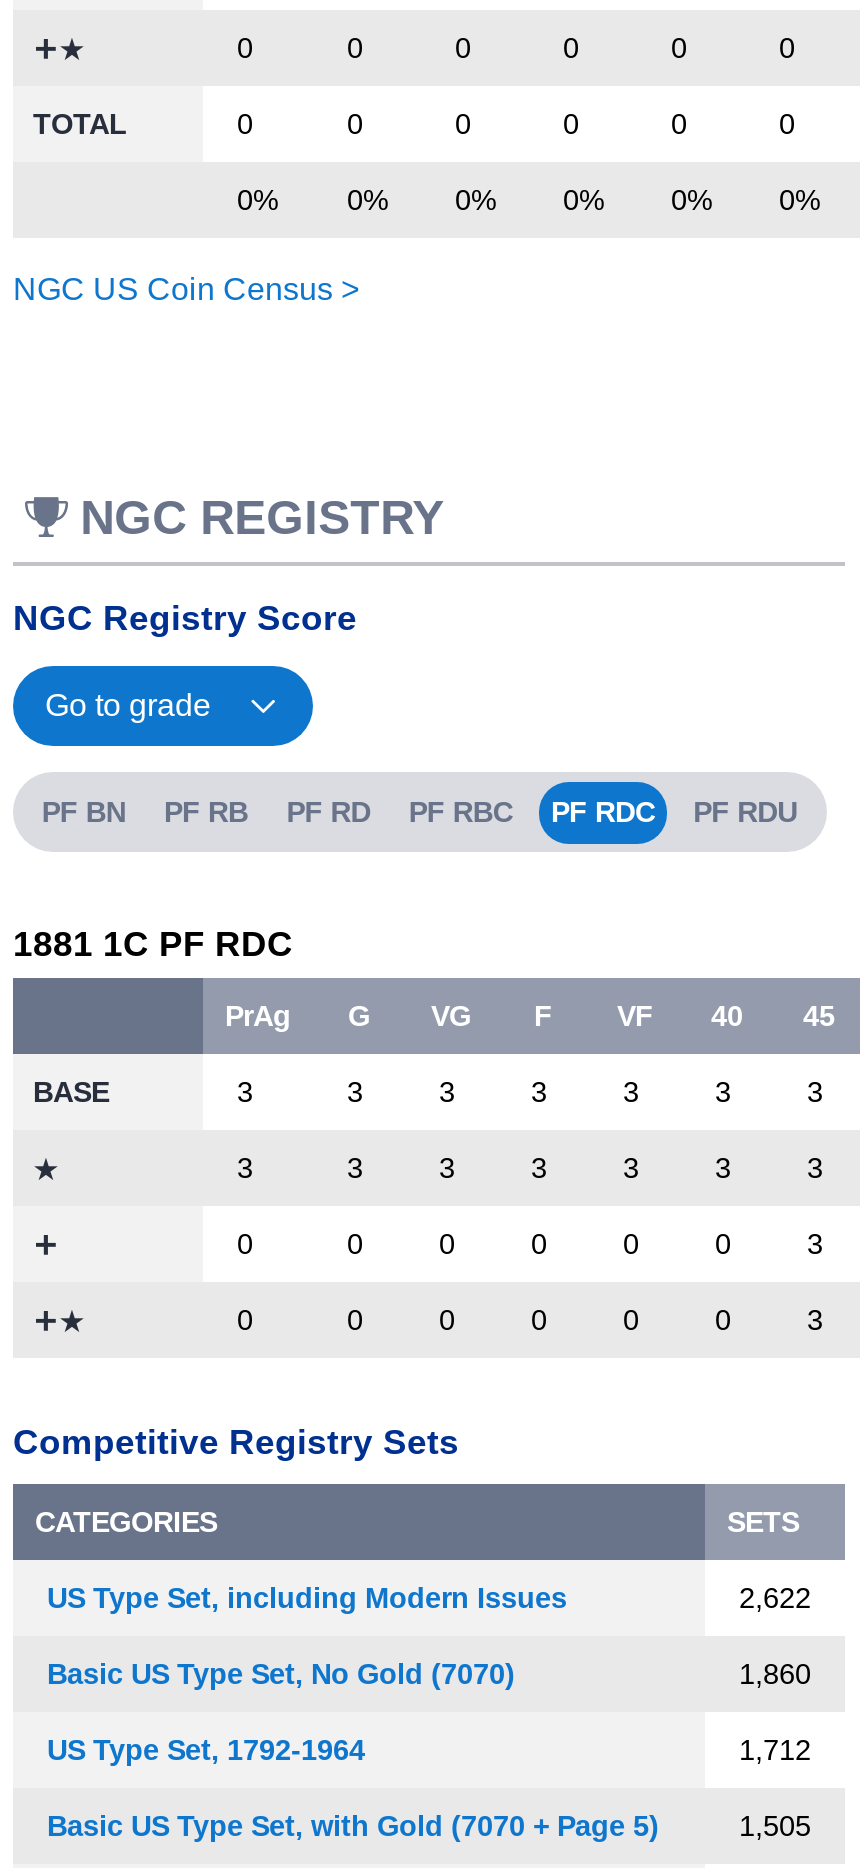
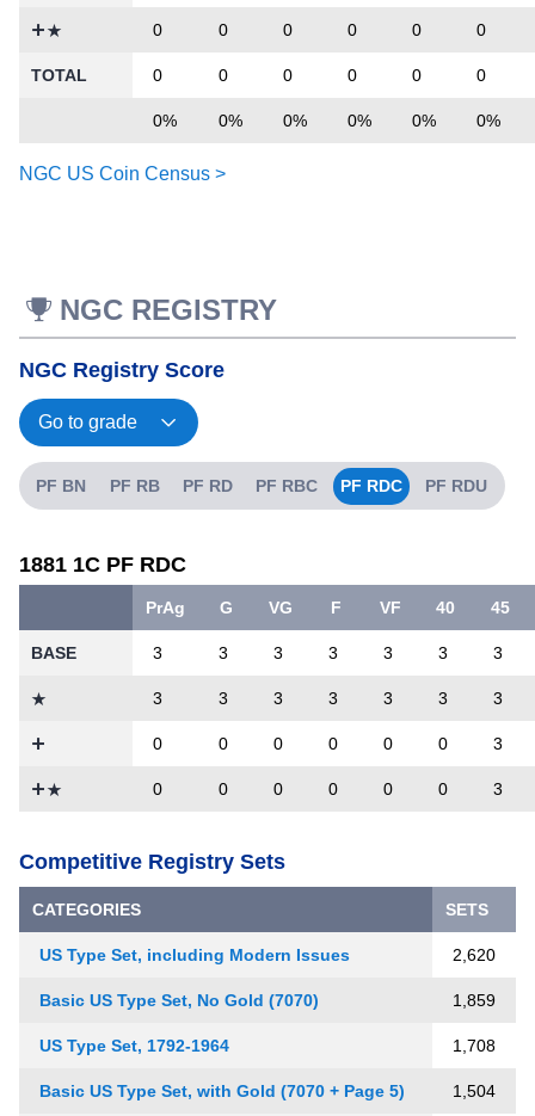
[739,1582,811,1614] 2,622 -> [453,945,496,964] 2,620
[739,1658,811,1690] 1,860 -> [453,991,496,1010] 1,859
[739,1734,811,1766] 1,712 -> [453,1036,496,1055] 1,708
[739,1810,811,1842] 1,505 -> [453,1081,496,1100] 1,504

